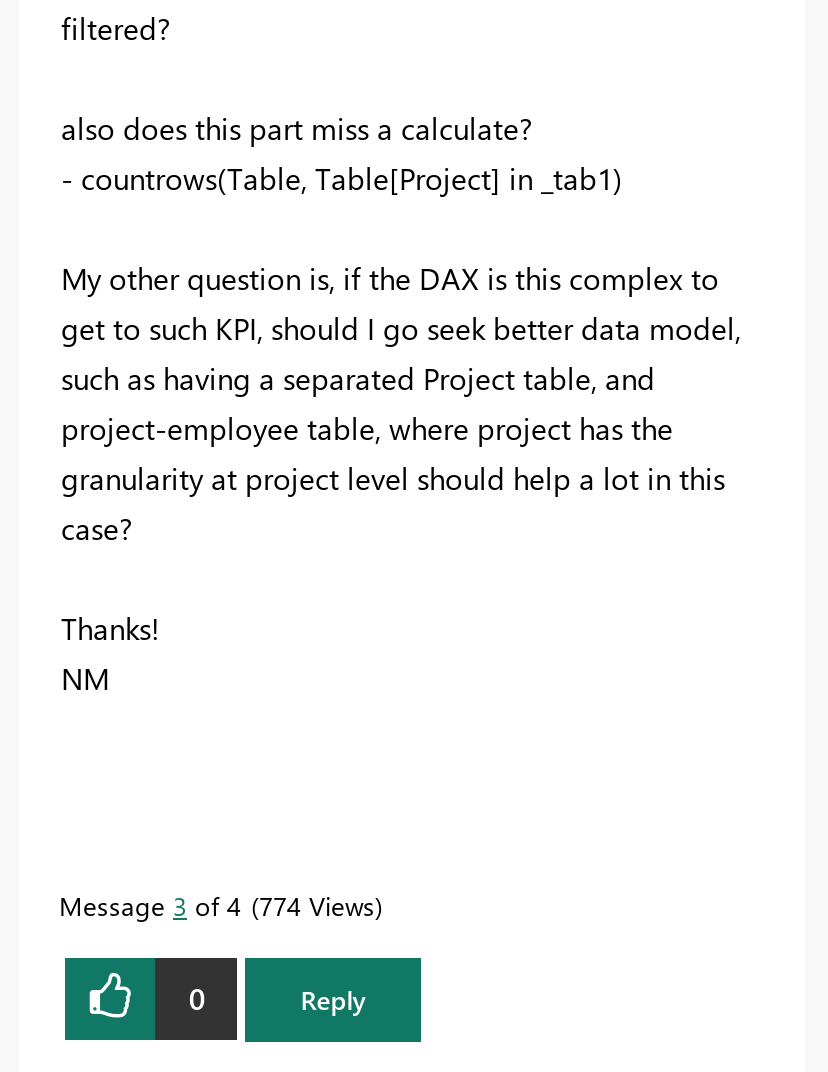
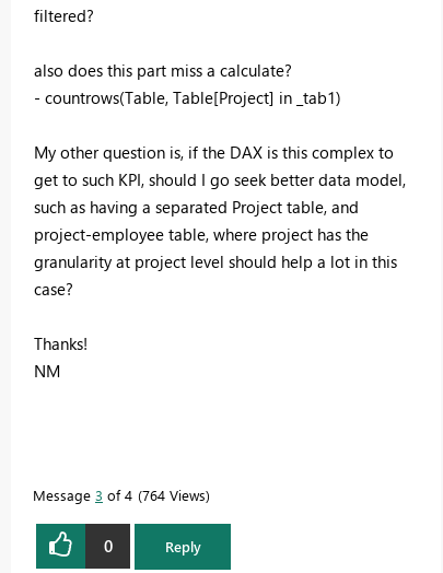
[59,887,375,921] Message 3 of 4 774 Views -> [33,485,206,504] Message 3 of 4 764 Views

